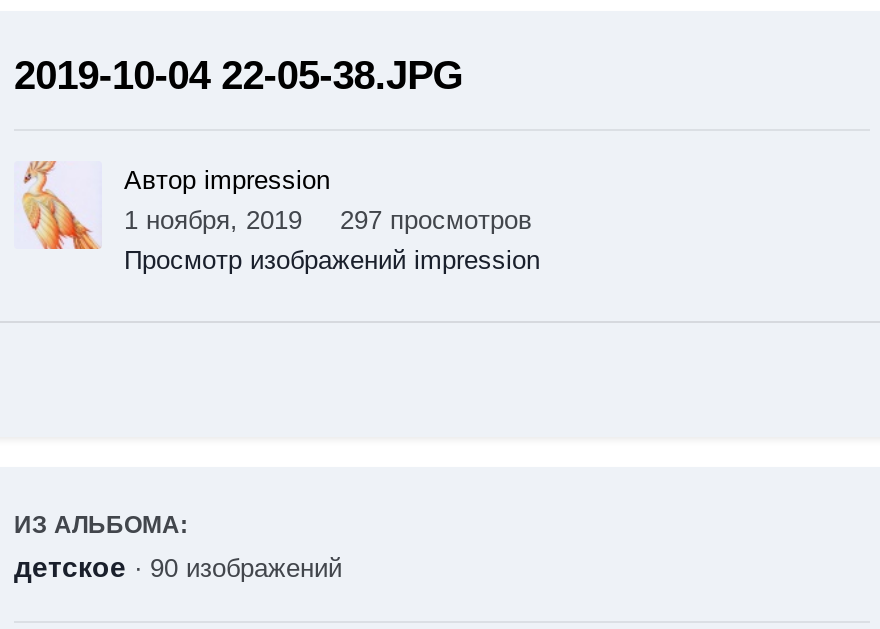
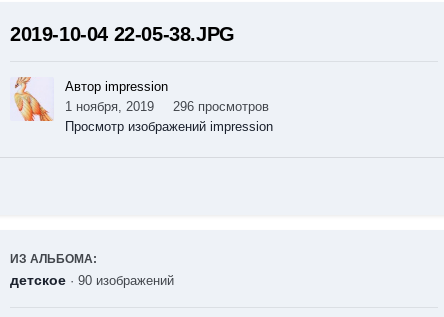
[124,206,532,236] 1 ноября, 2019 297 просмотров -> [65,99,269,114] 1 ноября, 2019 296 просмотров

